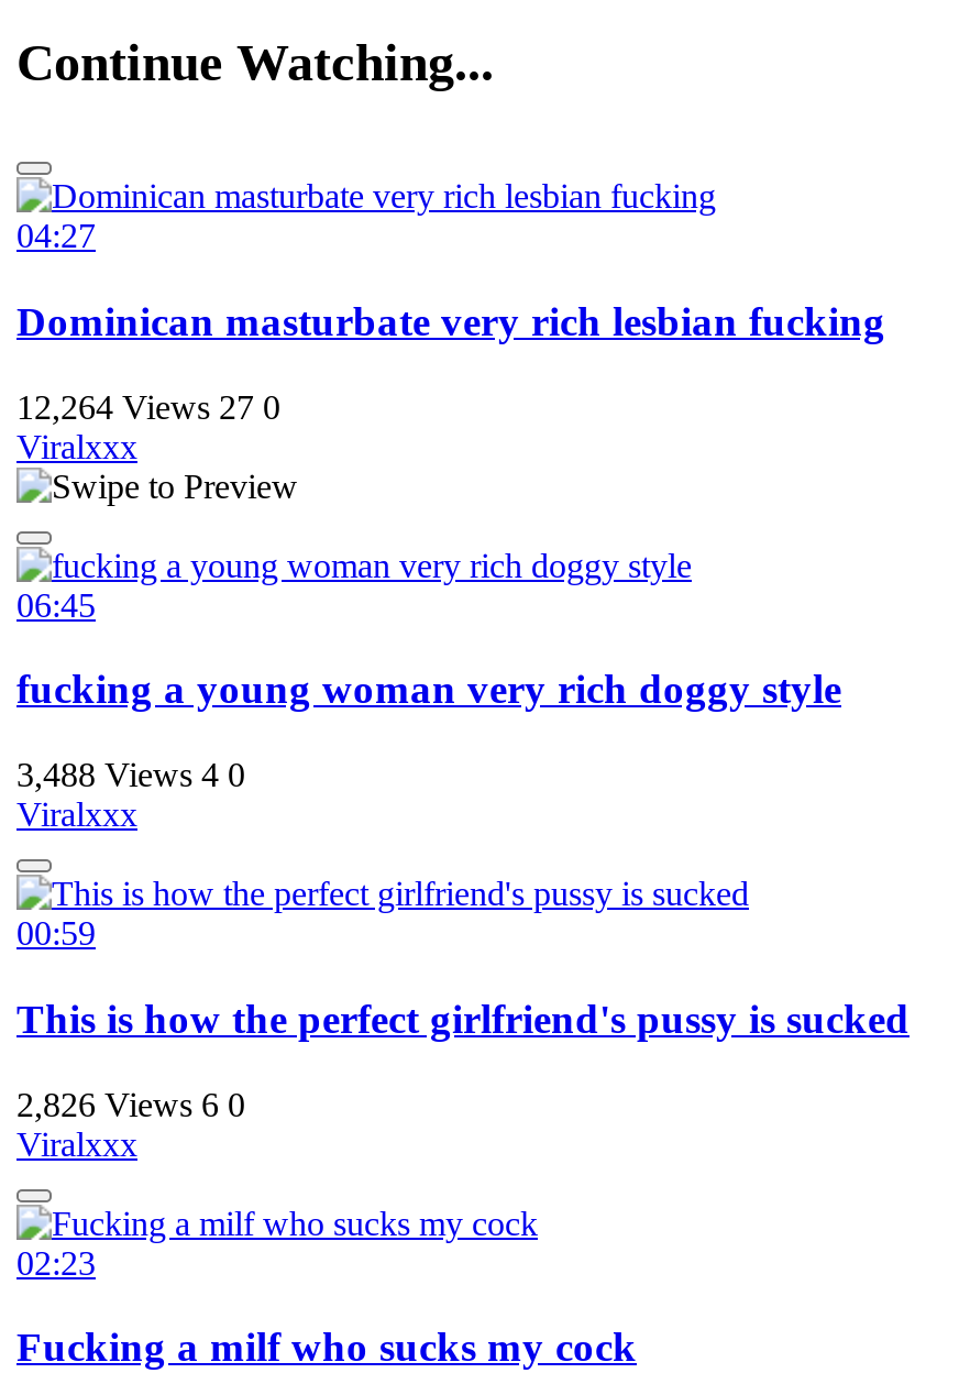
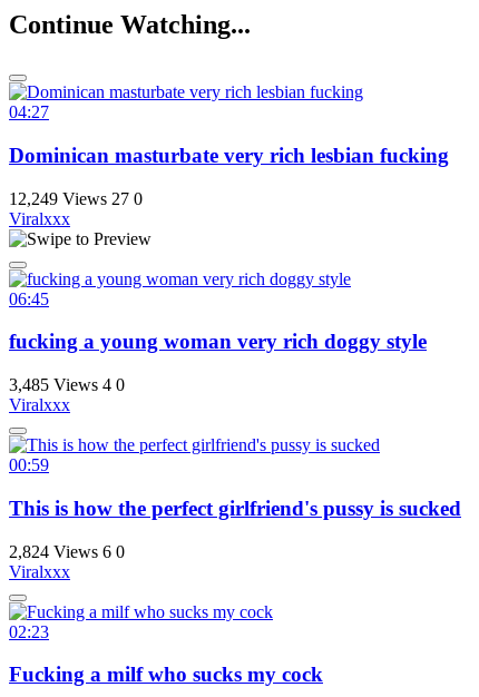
[16,388,280,425] 12,264 Views 27 0 -> [9,189,143,208] 12,249 Views 27 0
[16,756,245,793] 3,488 Views 4 0 -> [9,375,125,394] 3,485 Views 4 0
[16,1085,245,1122] 2,826 Views 6 0 -> [9,542,125,561] 2,824 Views 6 0

